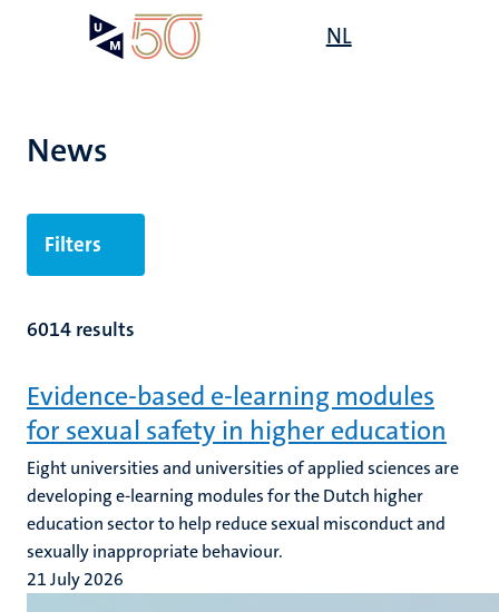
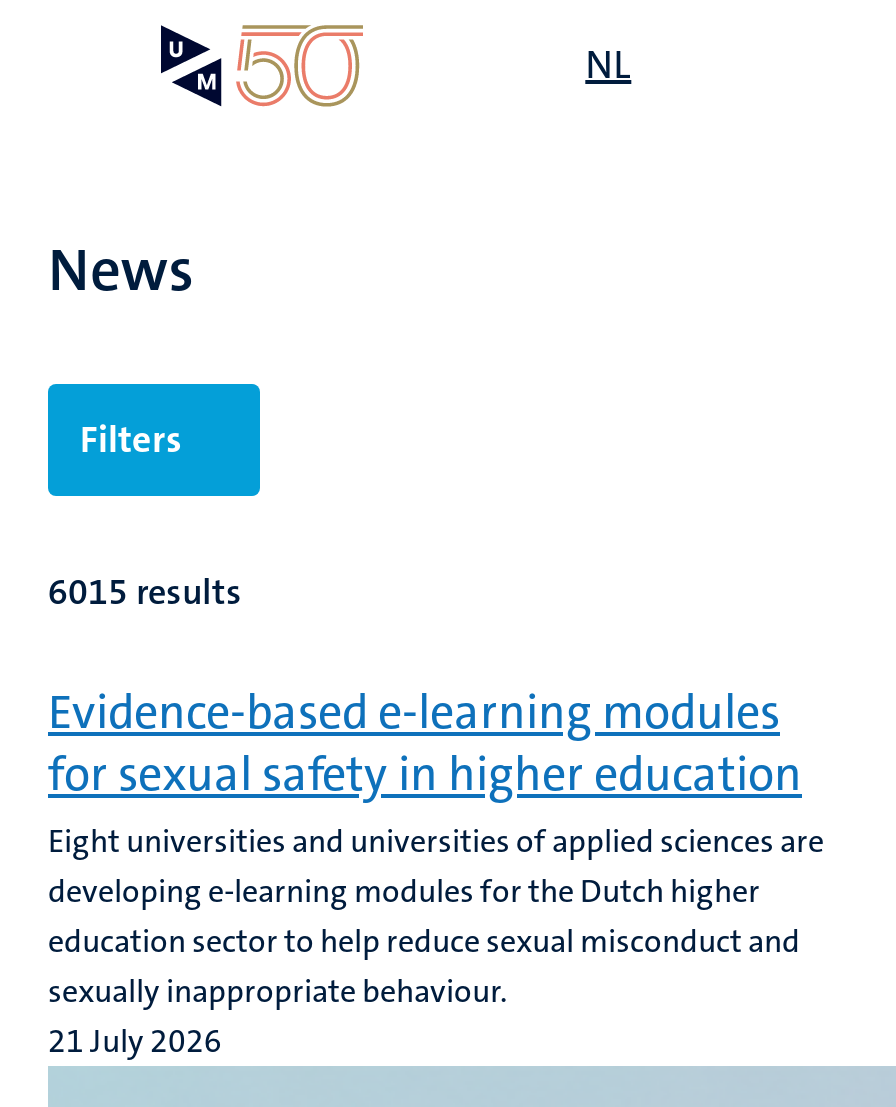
[27,316,135,343] 6014 results -> [48,568,242,616] 6015 results

